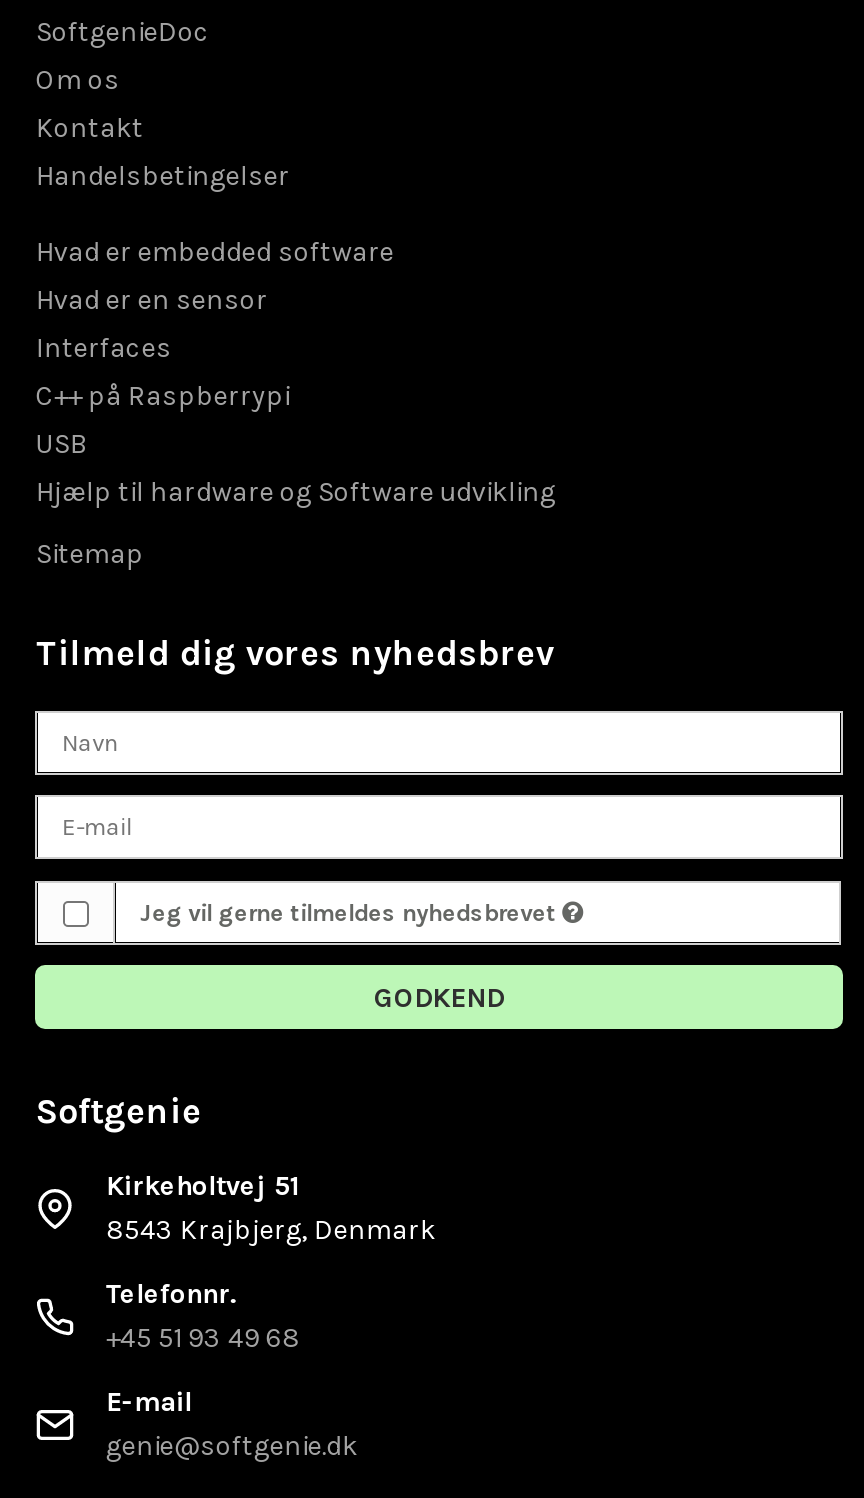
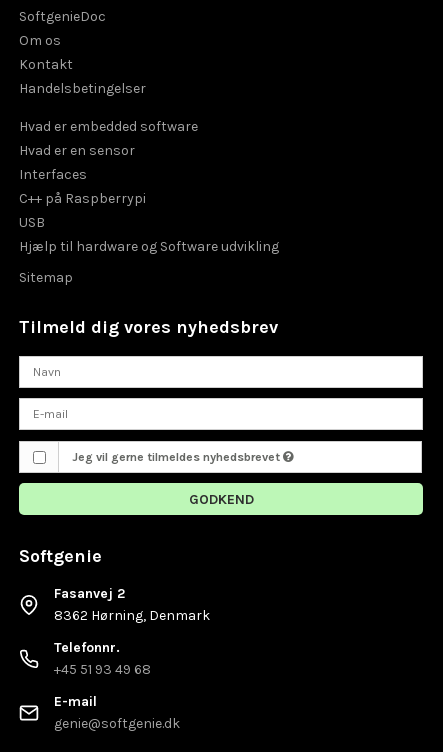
[106,1169,436,1247] Kirkeholtvej 51 | 8543 Krajbjerg, Denmark -> [54,585,210,624] Fasanvej 2 | 8362 Hørning, Denmark

